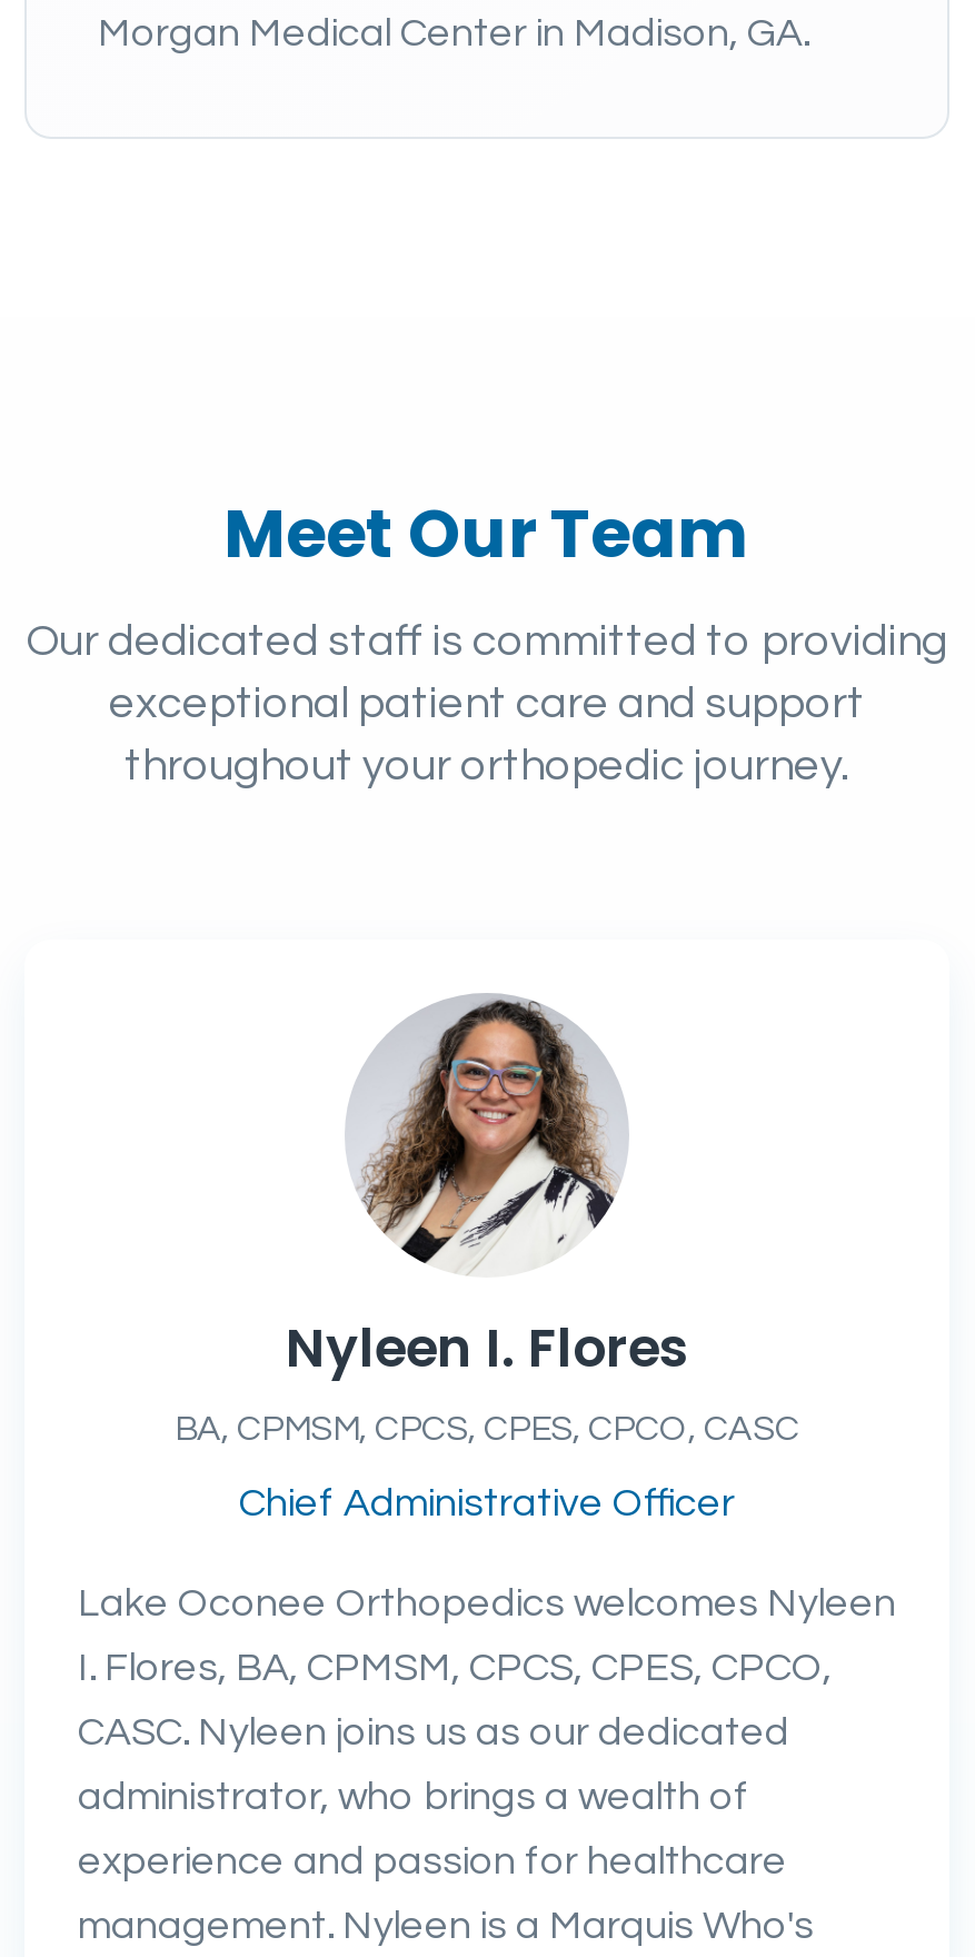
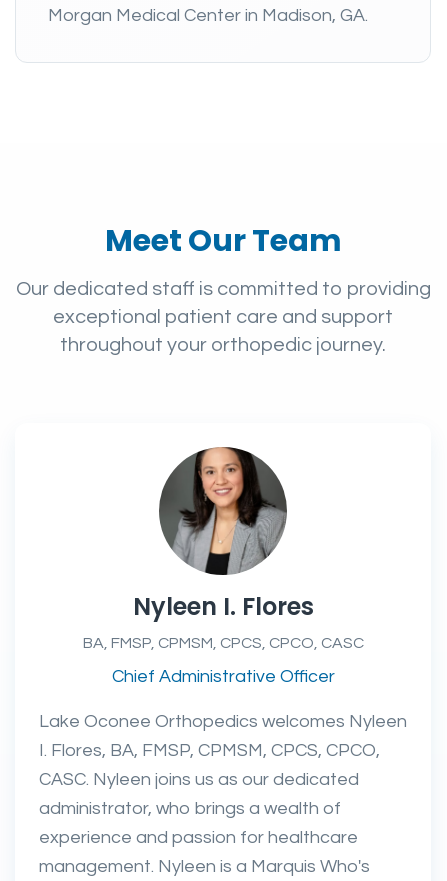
[345,993,629,1278] [image] -> [158,447,288,576] [image]
[175,1411,799,1447] BA, CPMSM, CPCS, CPES, CPCO, CASC -> [82,635,363,651] BA, FMSP, CPMSM, CPCS, CPCO, CASC
[78,1647,832,1689] I. Flores, BA, CPMSM, CPCS, CPES, CPCO, -> [39,741,380,760] I. Flores, BA, FMSP, CPMSM, CPCS, CPCO,

